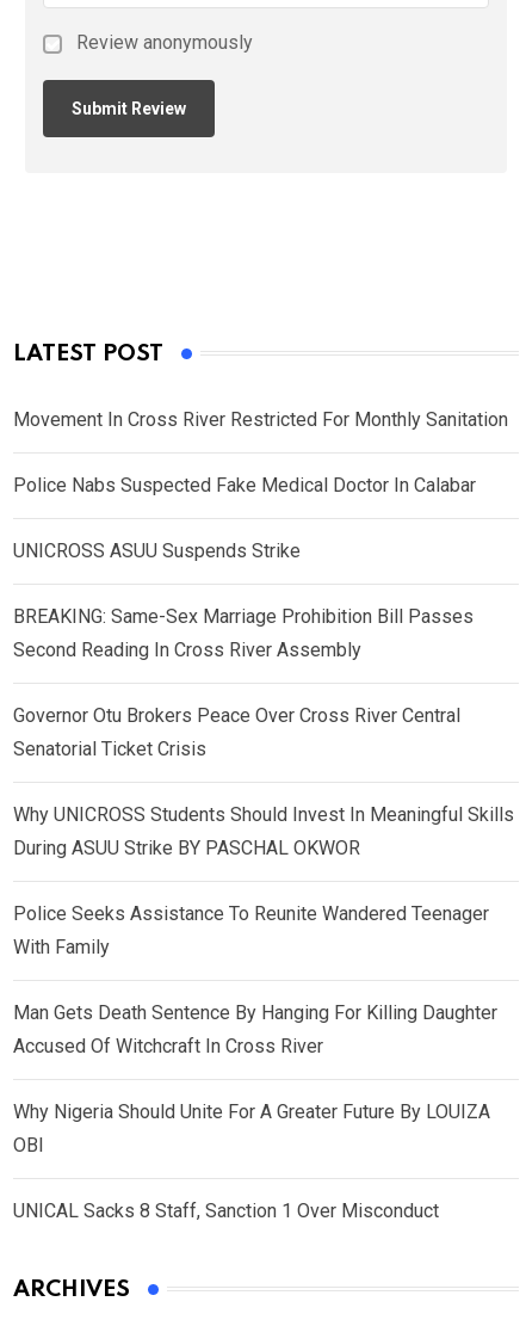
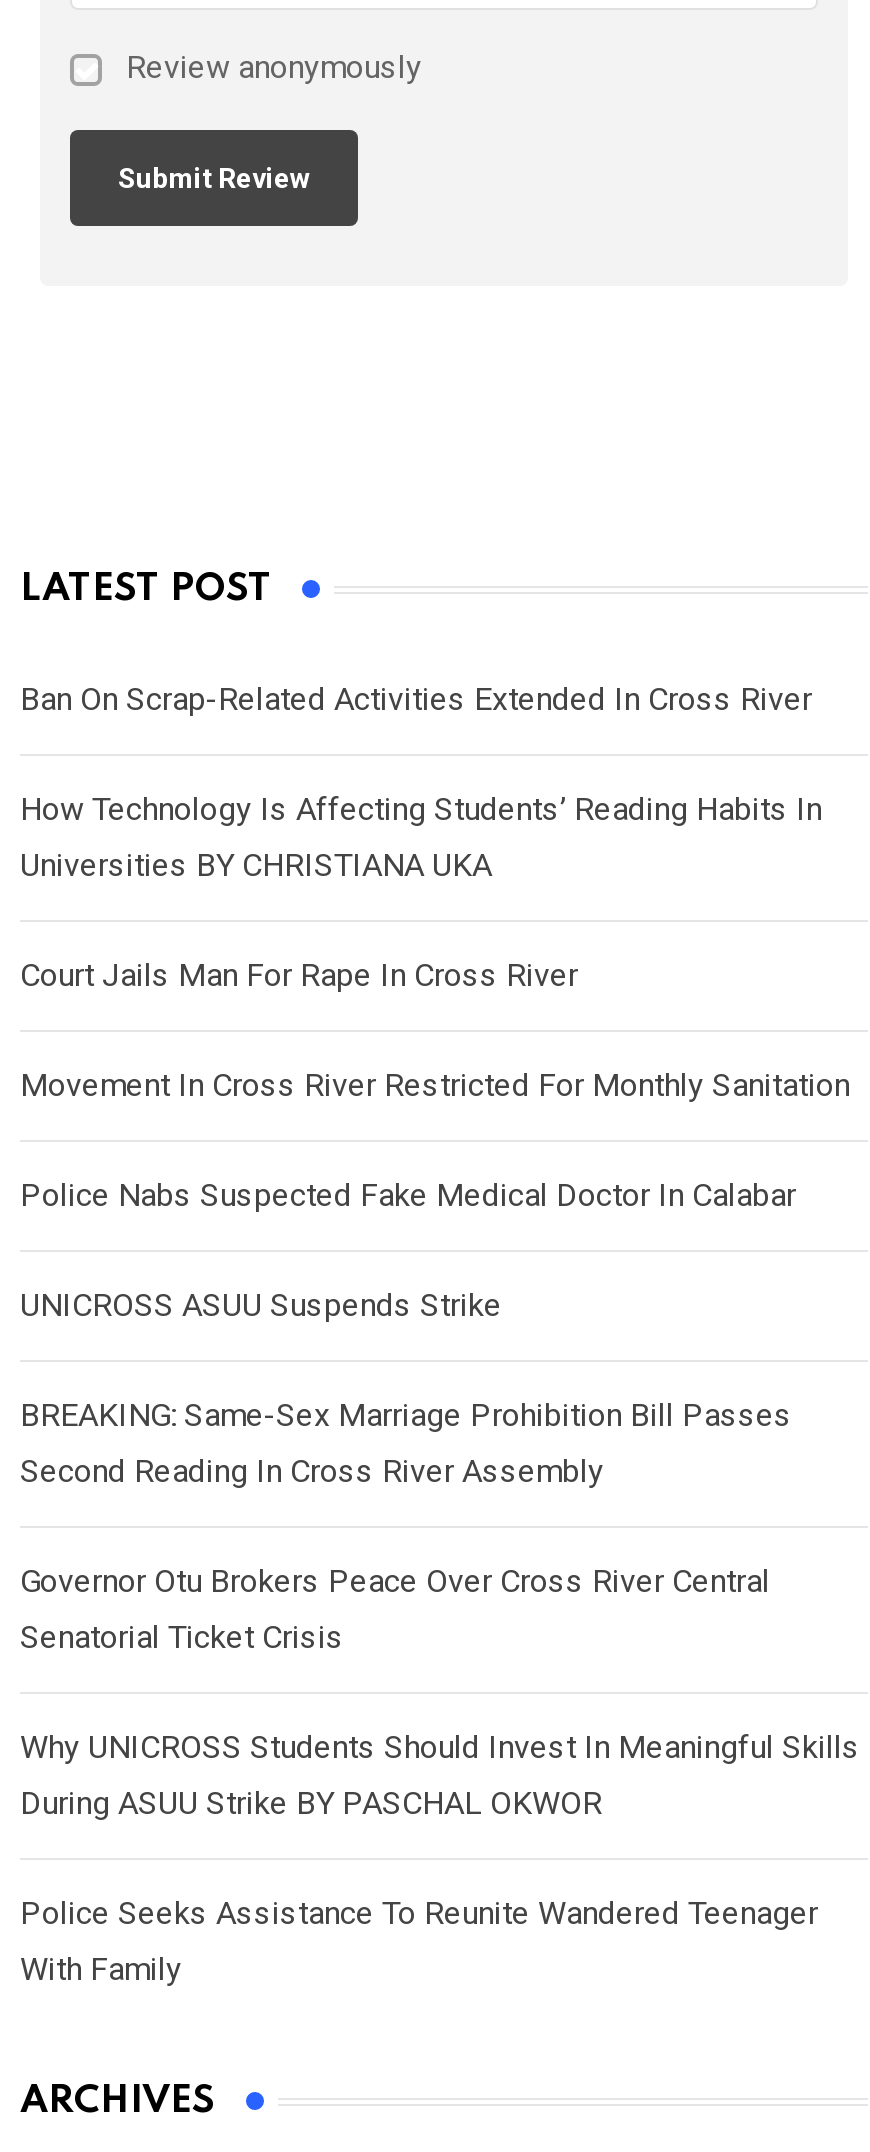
none -> [20,681,822,995] Ban On Scrap-Related Activities Extended In Cross River | How Technology Is Affecting Students’ Reading Habits In | Universities BY CHRISTIANA UKA | Court Jails Man For Rape In Cross River
moved [13,408,514,958] -> [20,1067,860,1989]: Movement In Cross River Restricted For Monthly Sanitation | Police Nabs Suspected Fake Medical Doctor In Calabar | UNICROSS ASUU Suspends Strike | ... | Police Seeks Assistance To Reunite Wandered Teenager | With Family
[13,1001,497,1222] Man Gets Death Sentence By Hanging For Killing Daughter | Accused Of Witchcraft In Cross River | Why Nigeria Should Unite For A Greater Future By LOUIZA | OBI | UNICAL Sacks 8 Staff, Sanction 1 Over Misconduct -> none

